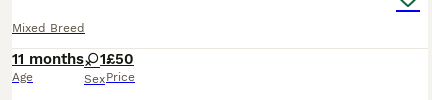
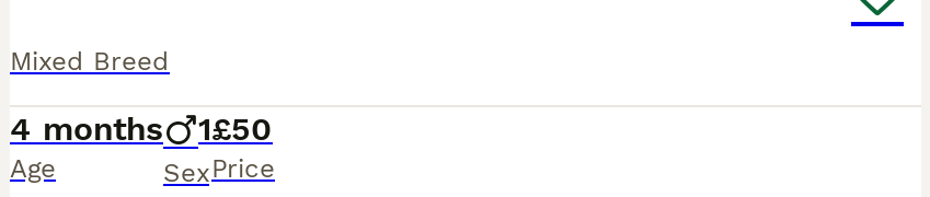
[12,50,134,68] 11 months 1 £50 -> [10,109,273,149] 4 months 1 £50

